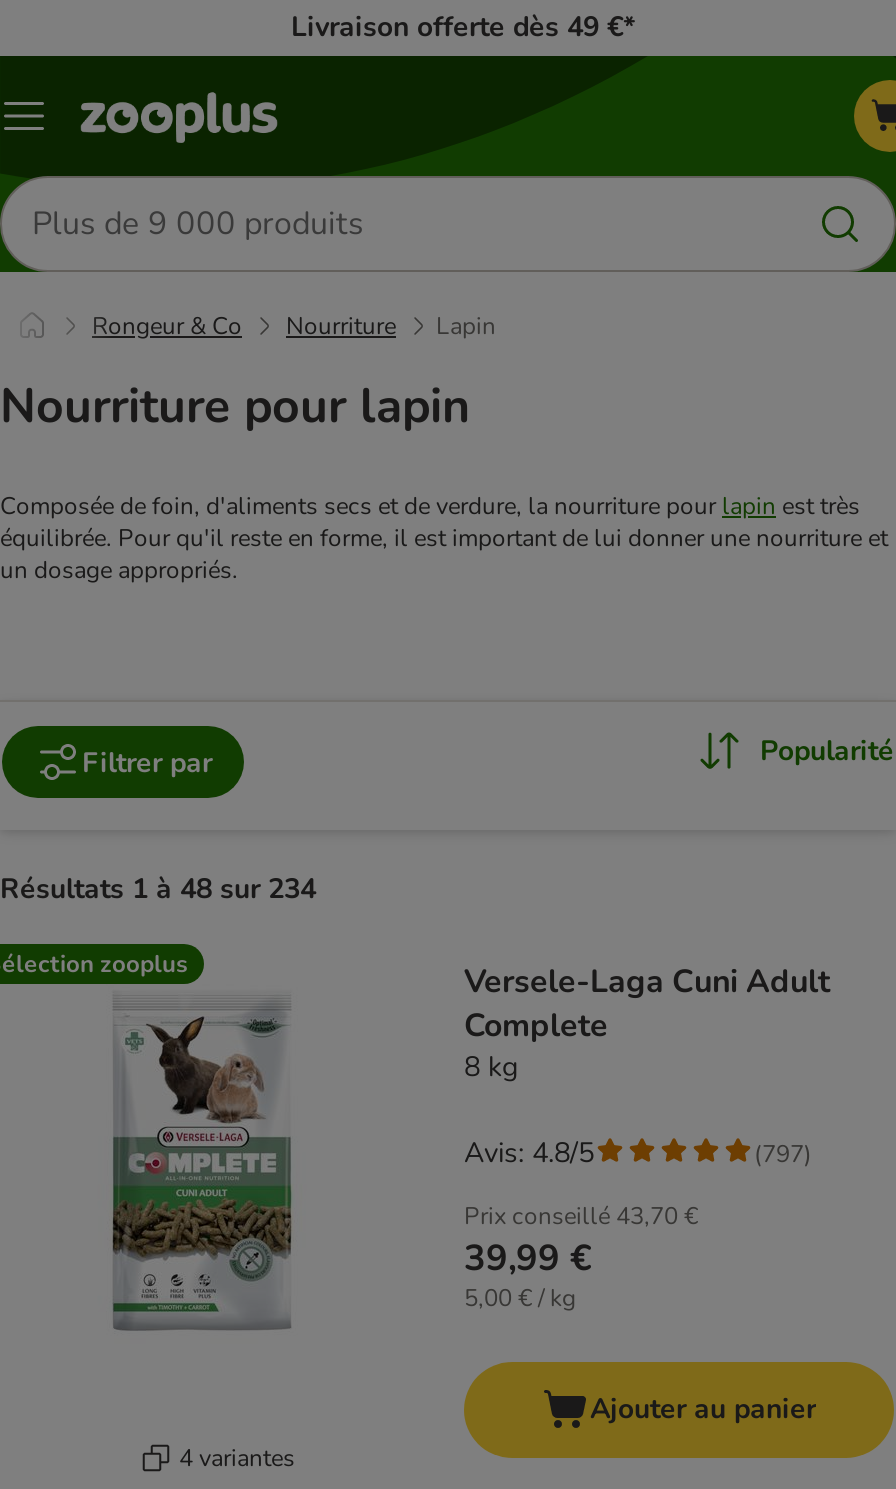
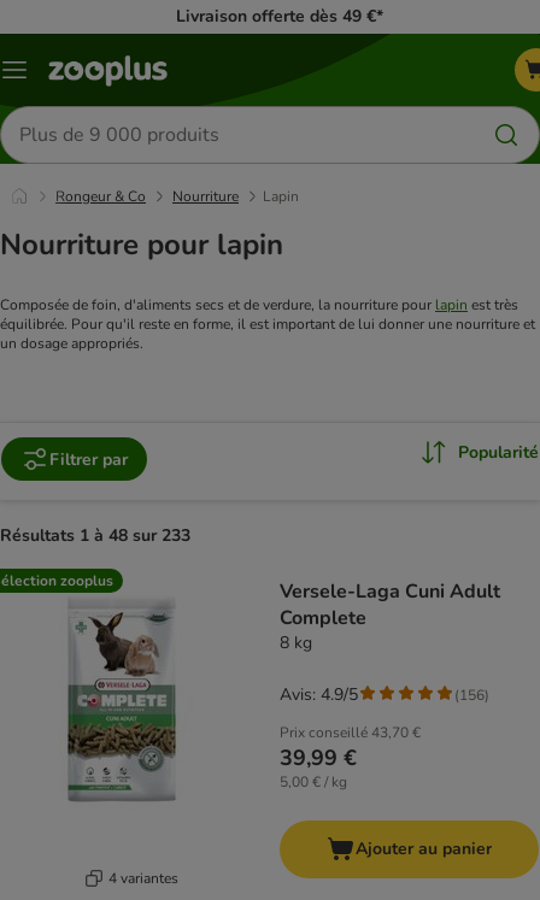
[0,870,316,908] Résultats 1 à 48 sur 234 -> [0,524,190,547] Résultats 1 à 48 sur 233
[464,1134,594,1172] Avis: 4.8/5 -> [280,683,358,706] Avis: 4.9/5
[754,1137,812,1169] (797) -> [454,685,489,704] (156)

